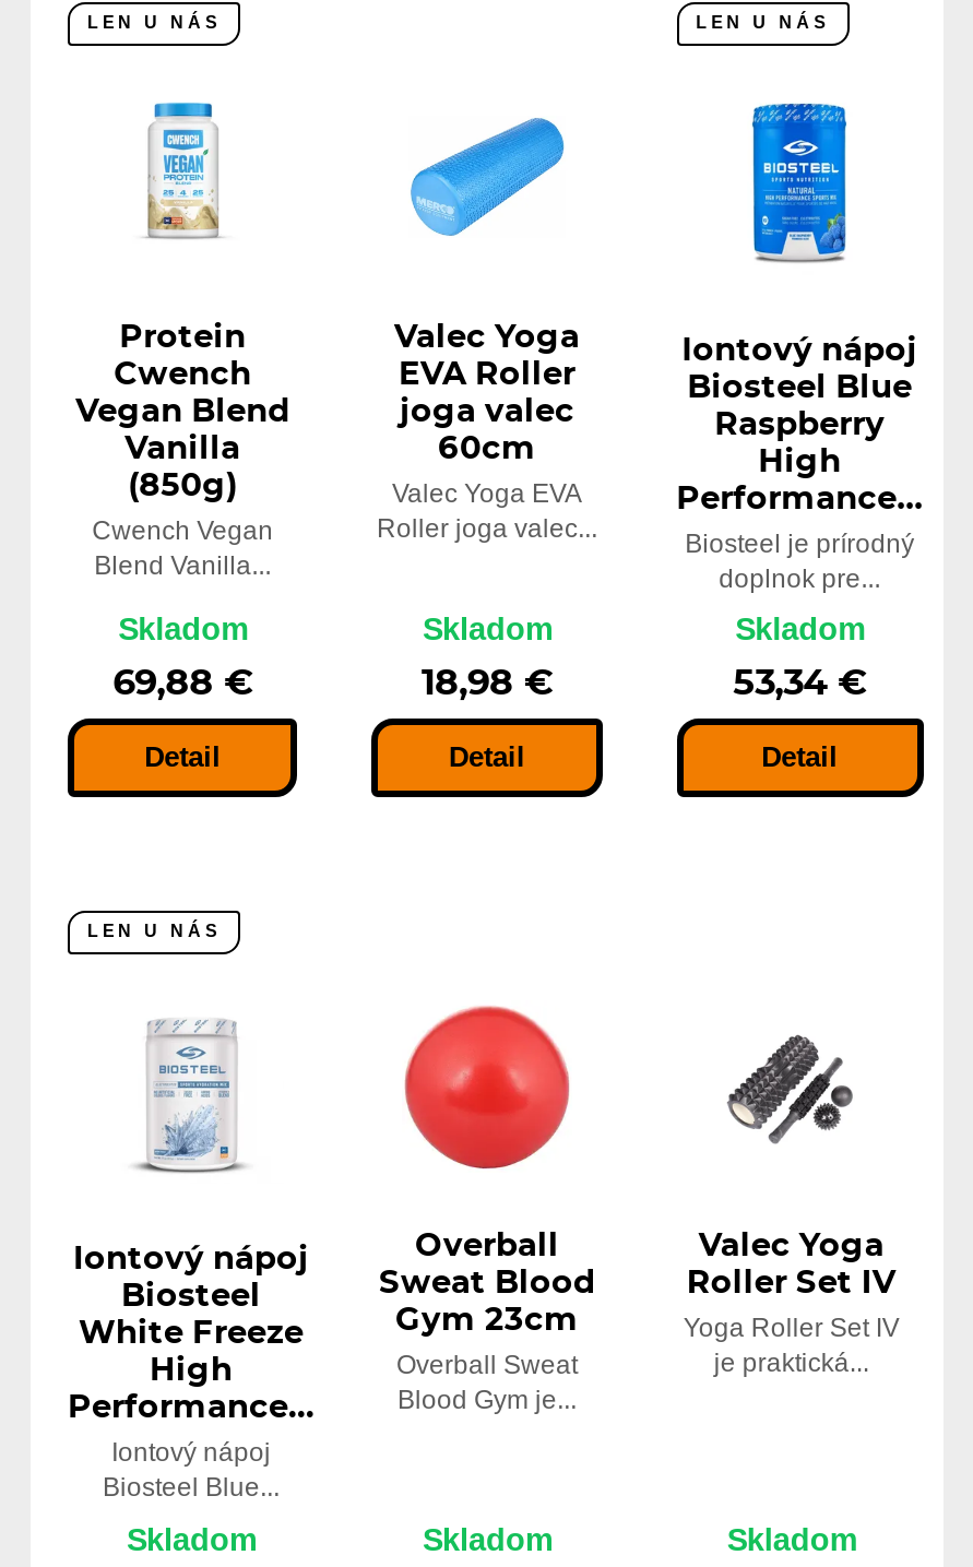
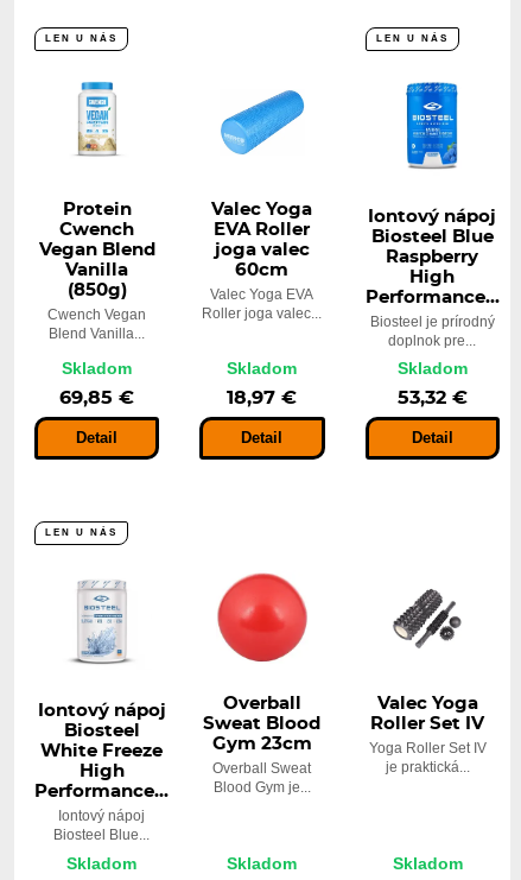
[113,666,253,701] 69,88 € -> [60,388,134,407] 69,85 €
[422,666,553,701] 18,98 € -> [227,388,297,407] 18,97 €
[733,666,866,701] 53,34 € -> [397,388,467,407] 53,32 €

